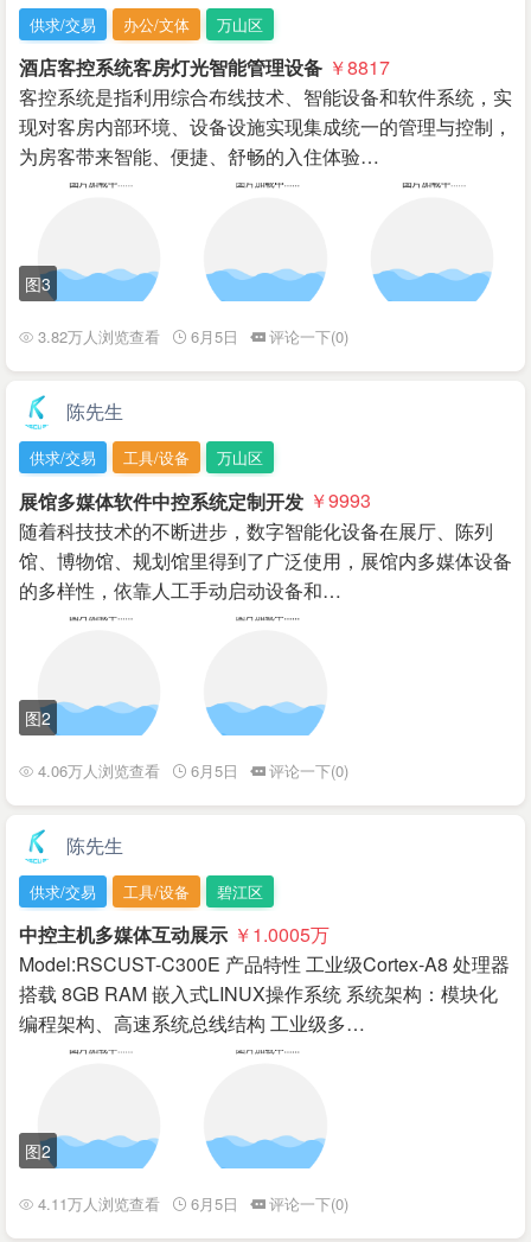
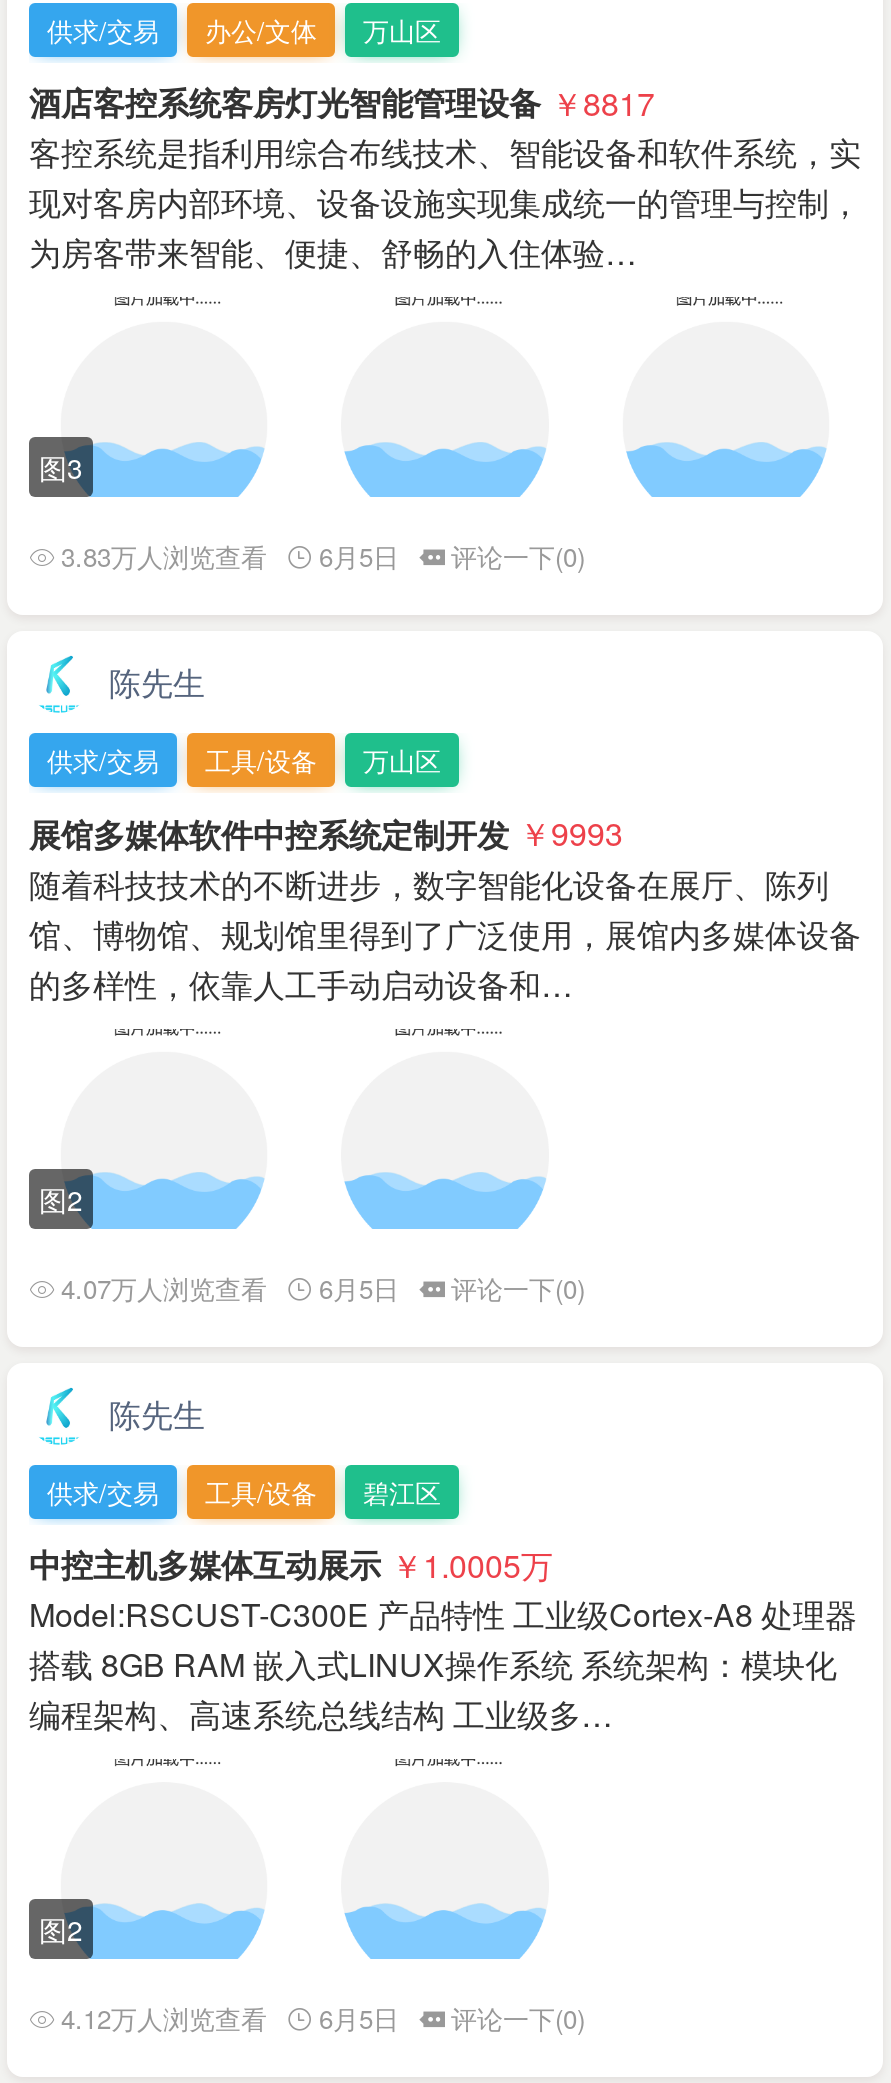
[38,326,160,348] 3.82万人浏览查看 -> [61,538,267,576] 3.83万人浏览查看
[38,759,160,781] 4.06万人浏览查看 -> [61,1269,267,1307] 4.07万人浏览查看
[38,1192,160,1215] 4.11万人浏览查看 -> [61,1999,267,2037] 4.12万人浏览查看

